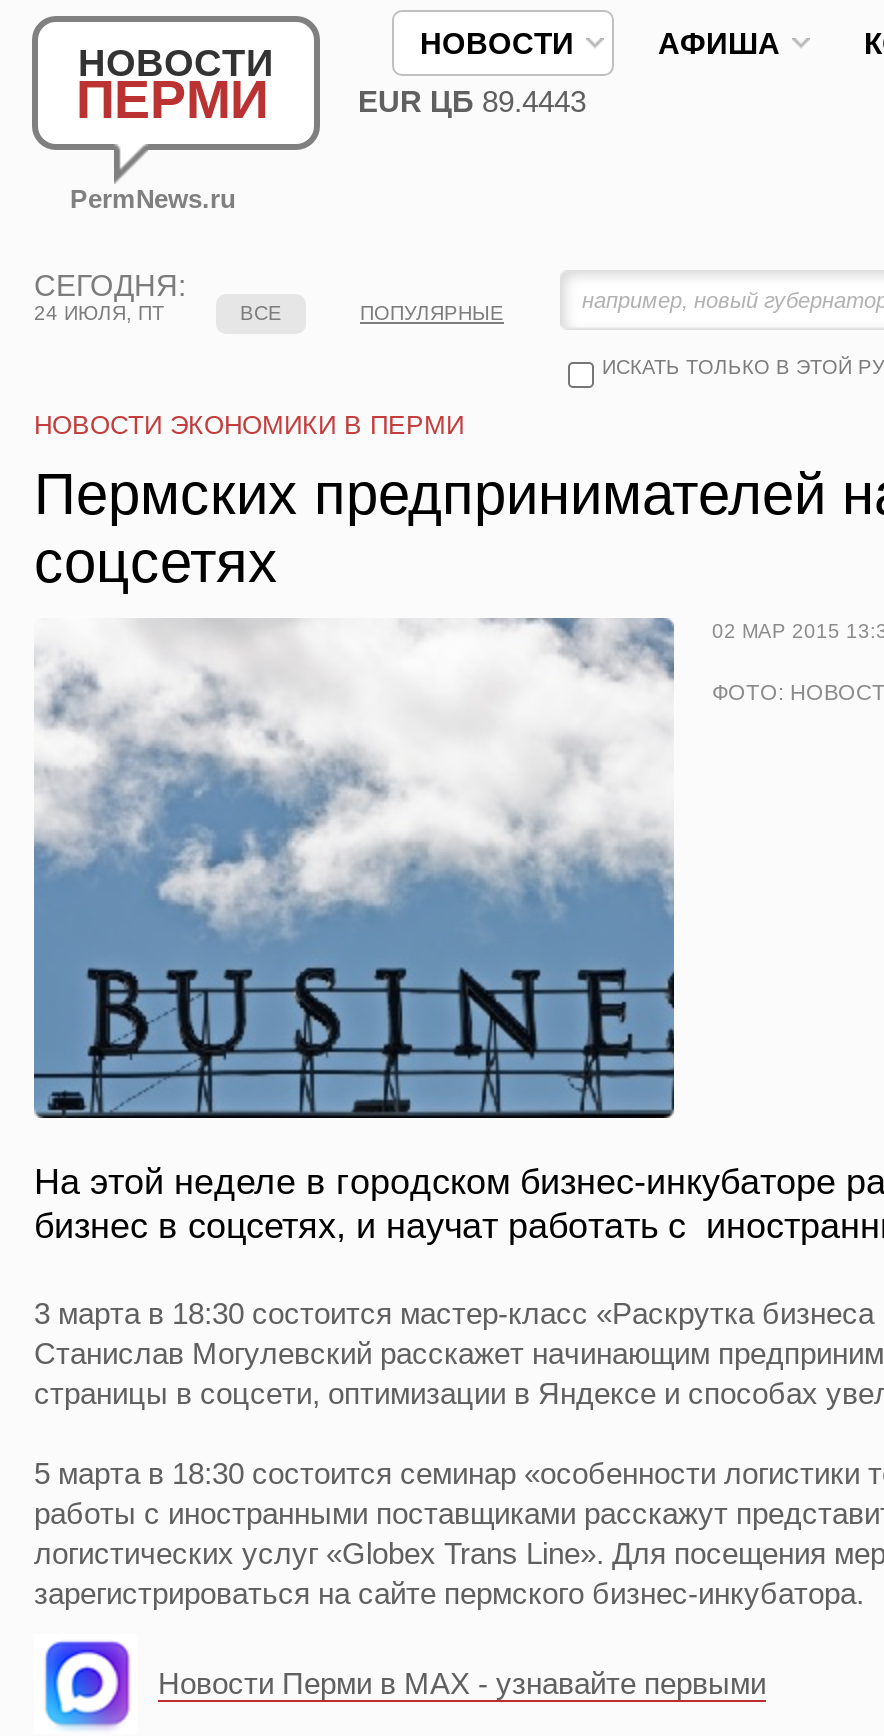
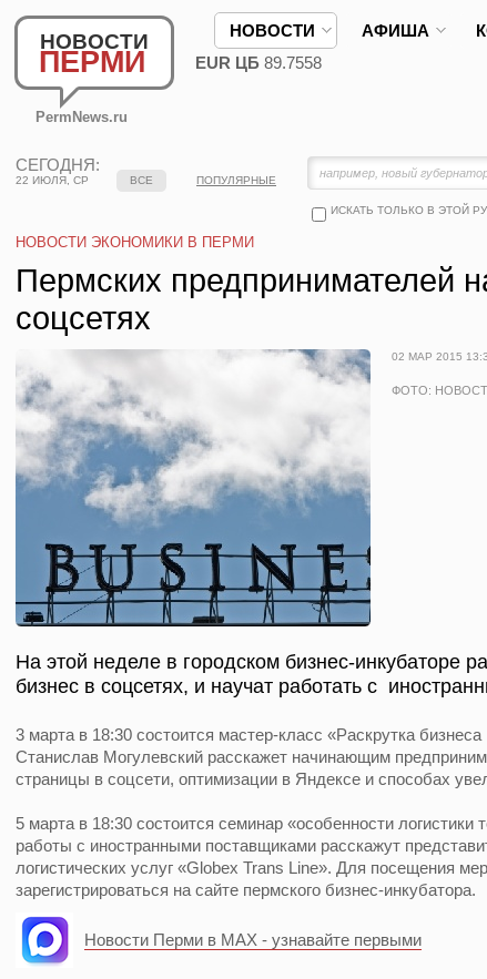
[358,84,586,118] EUR ЦБ 89.4443 -> [195,53,322,72] EUR ЦБ 89.7558
[34,302,164,324] 24 ИЮЛЯ, ПТ -> [16,174,89,186] 22 ИЮЛЯ, СР

